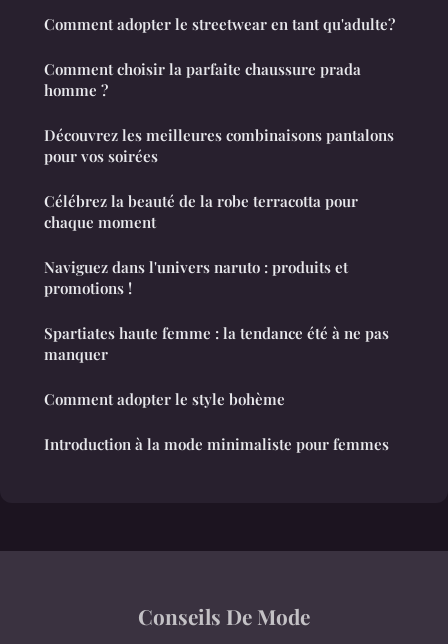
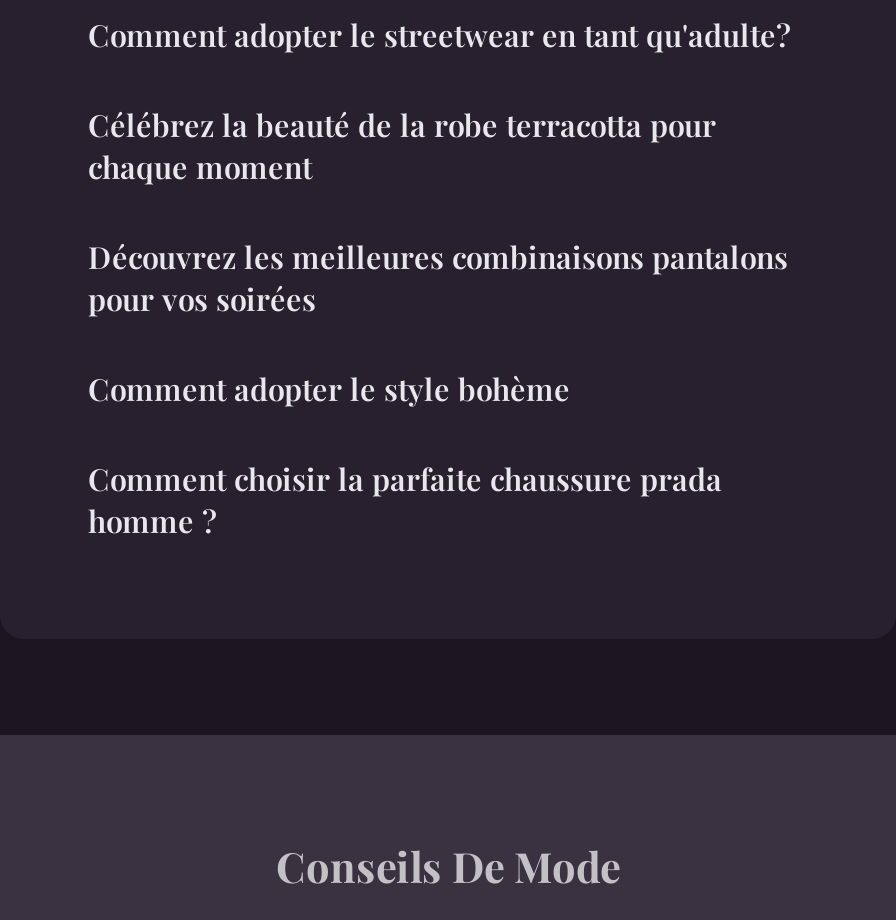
moved [44,58,361,99] -> [88,458,722,540]: Comment choisir la parfaite chaussure prada | homme ?
moved [44,124,394,231] -> [88,104,788,318]: Découvrez les meilleures combinaisons pantalons | pour vos soirées | Célébrez la beauté de la robe terracotta pour | chaque moment
[44,256,389,453] Naviguez dans l'univers naruto : produits et | promotions ! | Spartiates haute femme : la tendance été à ne pas | manquer | Introduction à la mode minimaliste pour femmes -> none
moved [44,388,285,408] -> [88,368,570,408]: Comment adopter le style bohème

